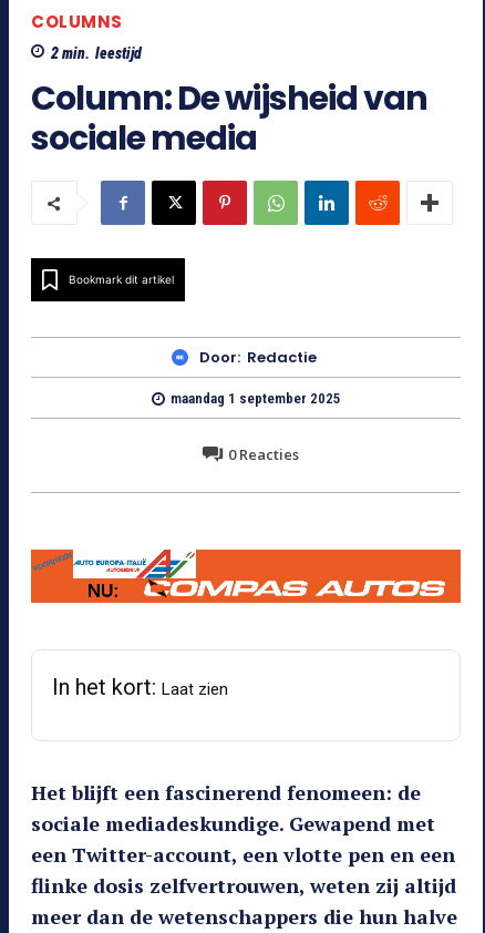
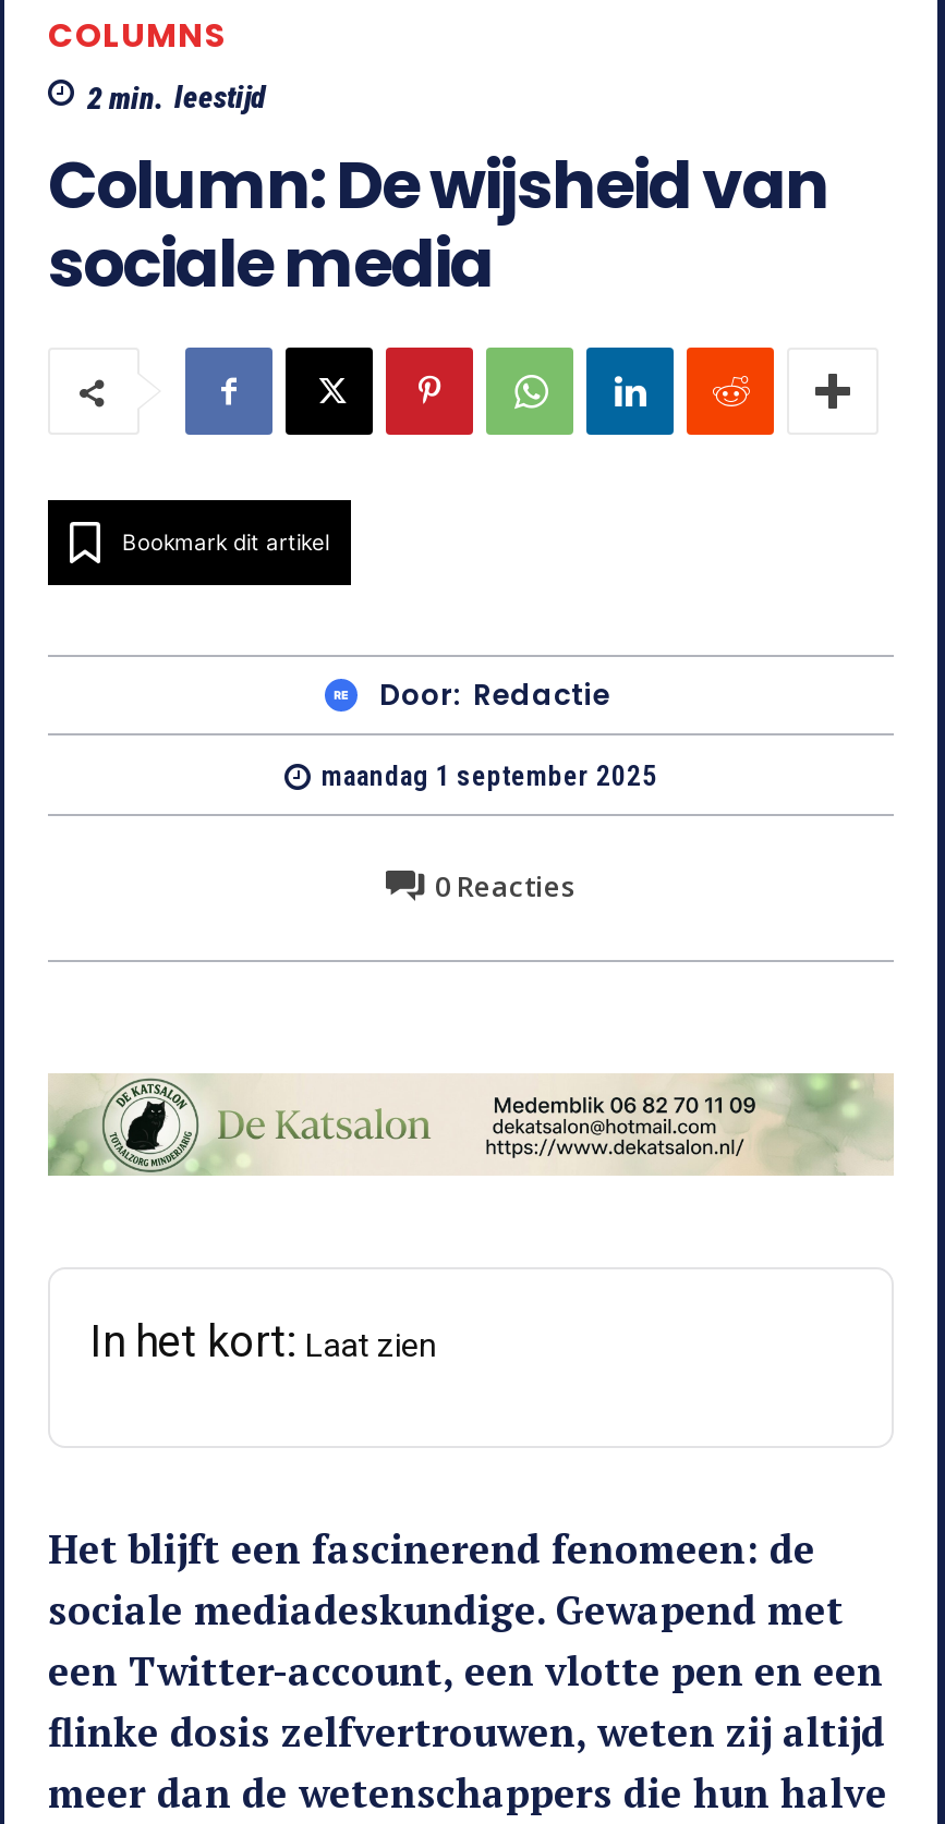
[30,548,462,604] [image] -> [46,1071,894,1176] [image]

